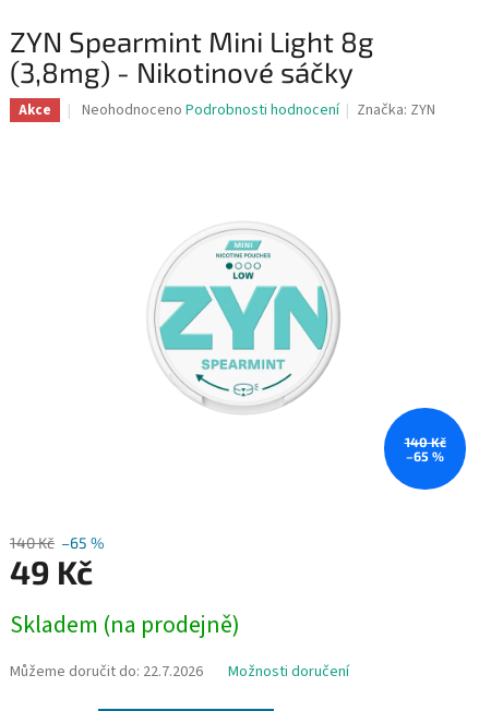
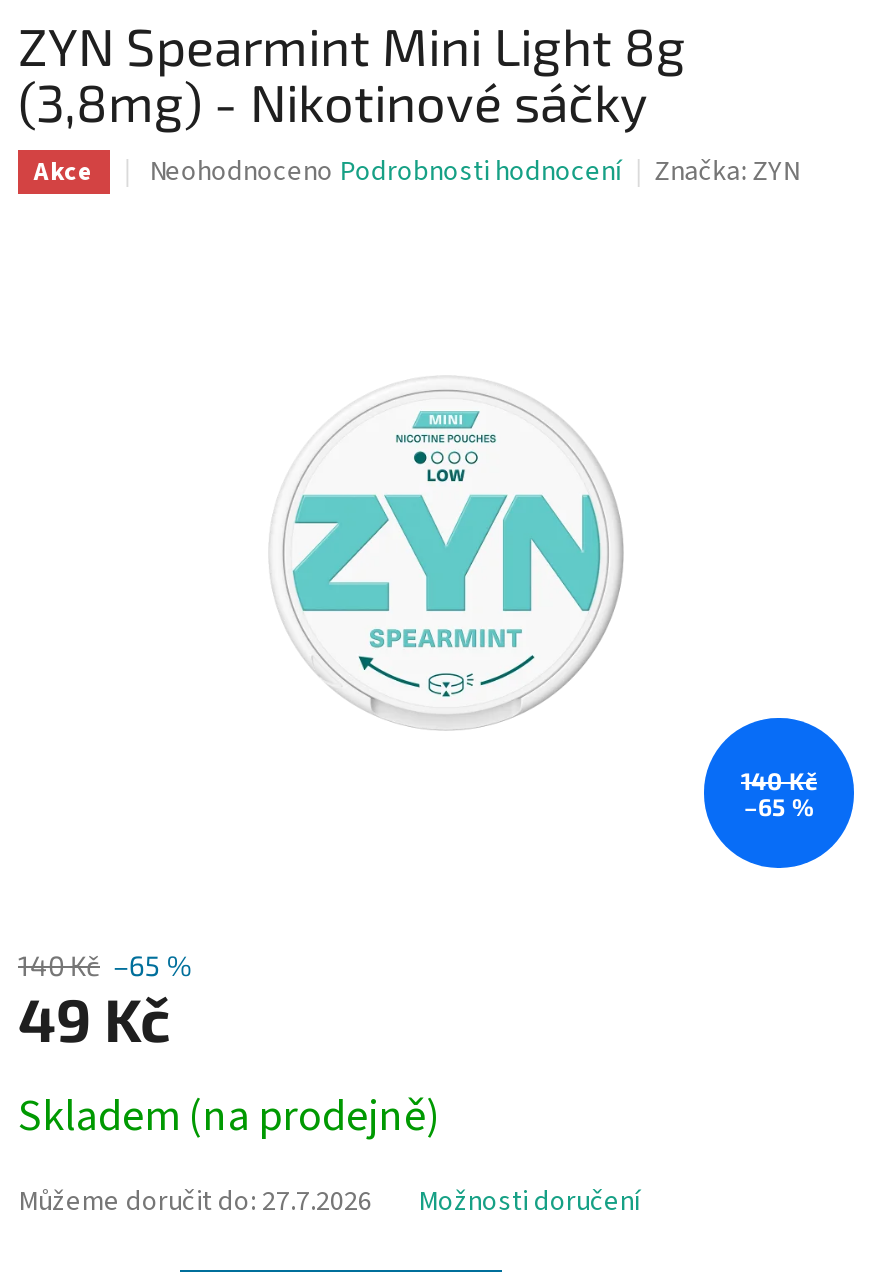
[10,661,203,683] Můžeme doručit do: 22.7.2026 -> [18,1183,372,1223] Můžeme doručit do: 27.7.2026

